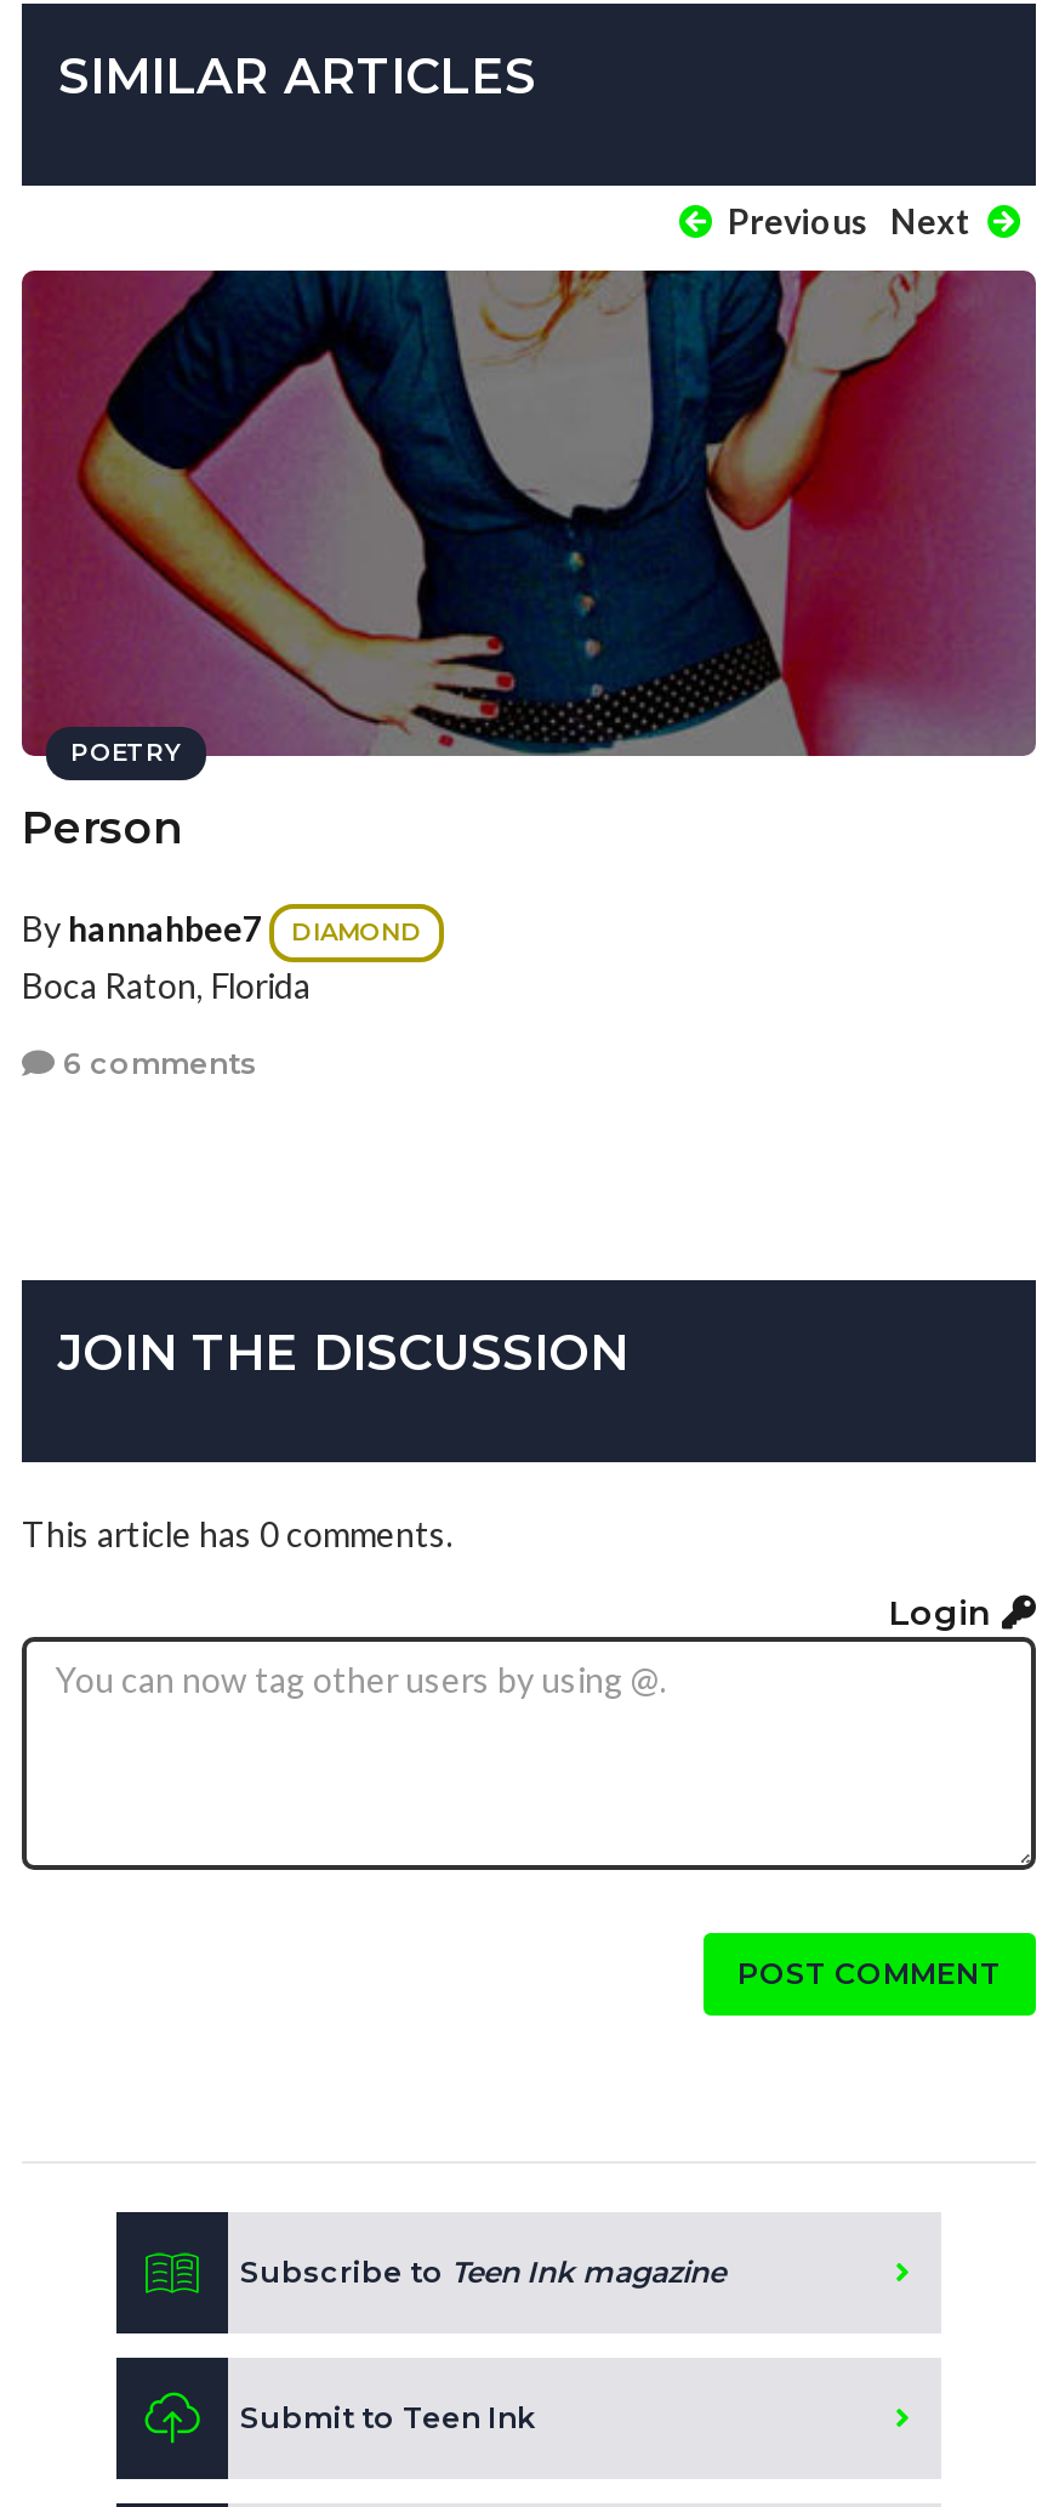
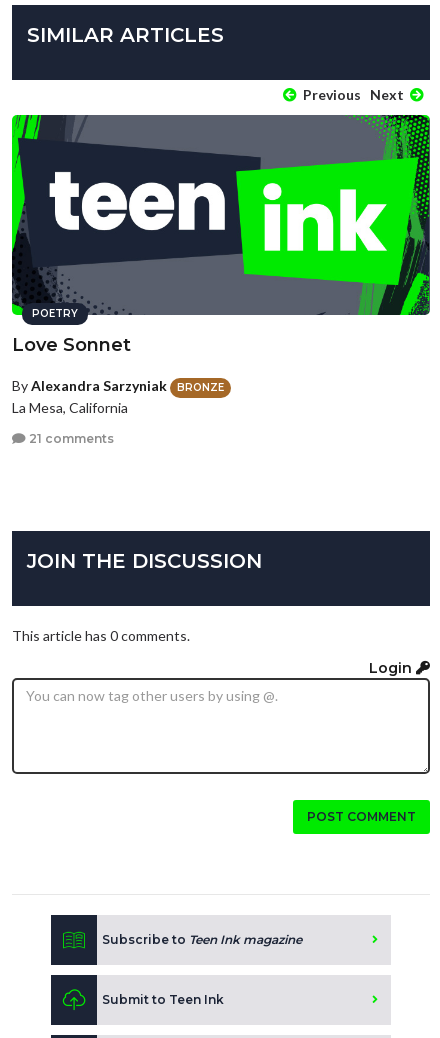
[19,268,1036,856] [image] | Person -> [11,114,430,356] [image] | Love Sonnet
[22,909,422,1007] By hannahbee7 | DIAMOND | Boca Raton, Florida -> [12,377,224,416] By Alexandra Sarzyniak | BRONZE | La Mesa, California
[56,1044,257,1081] 6 comments -> [26,431,114,446] 21 comments

